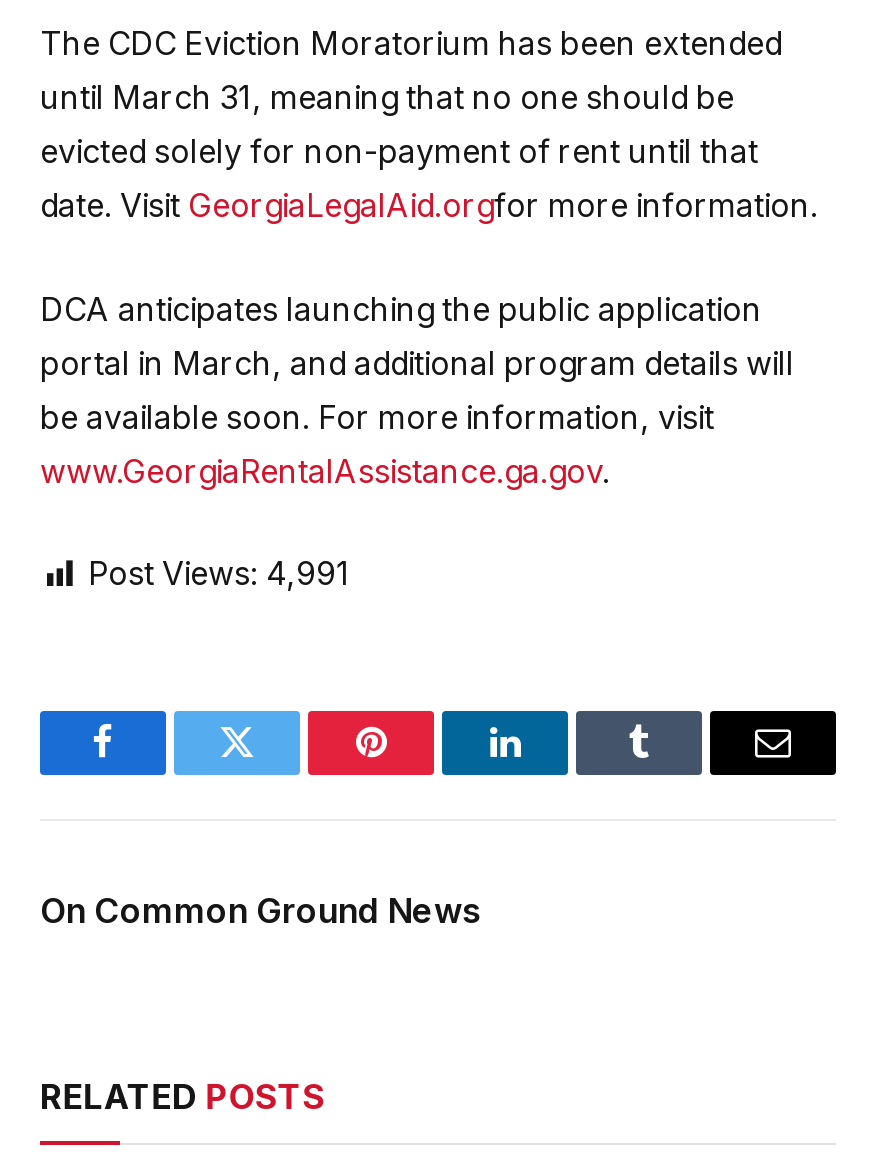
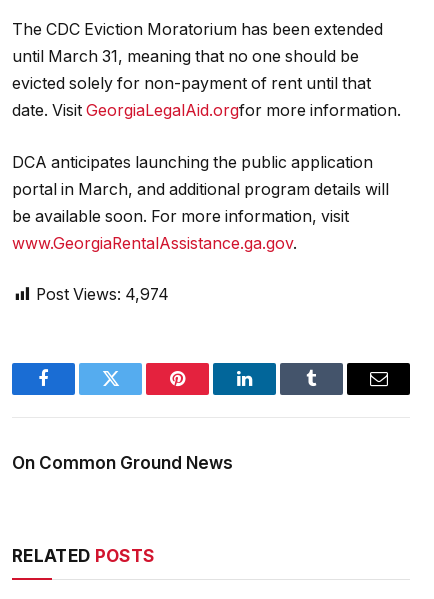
[88,556,350,594] Post Views: 4,991 -> [36,285,169,304] Post Views: 4,974

